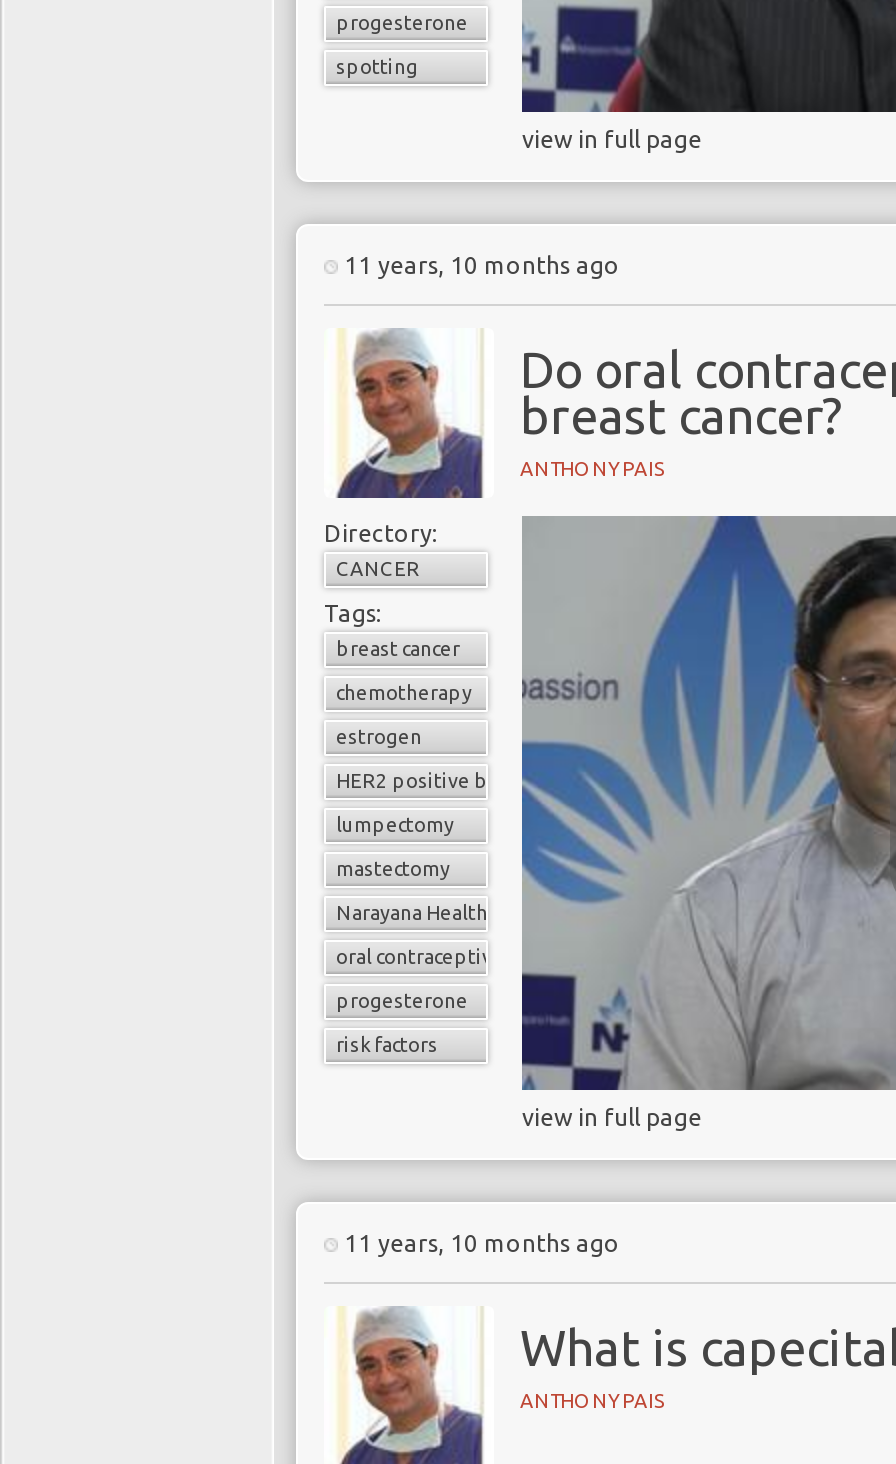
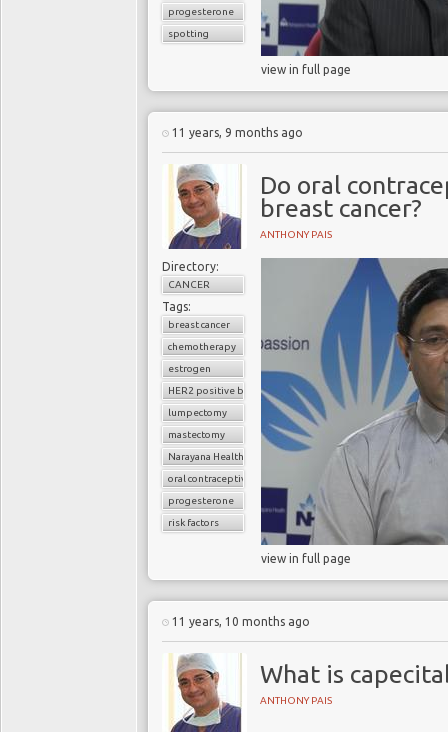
[338,252,620,278] 11 years, 10 months ago -> [169,126,303,139] 11 years, 9 months ago

